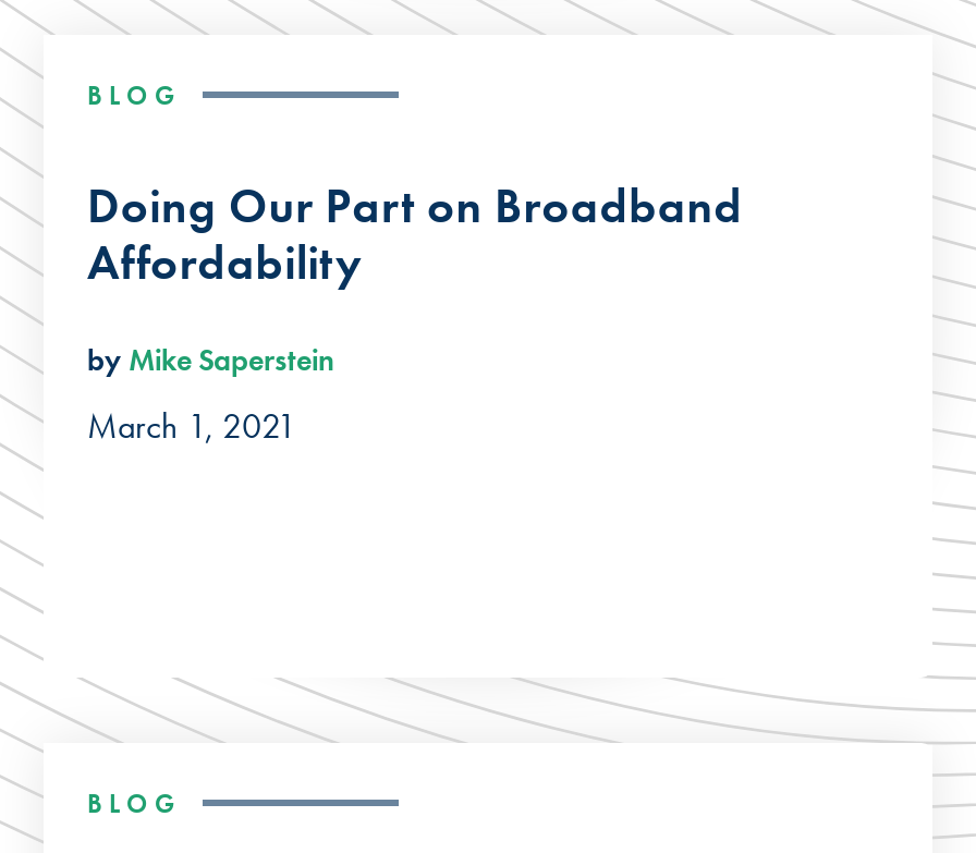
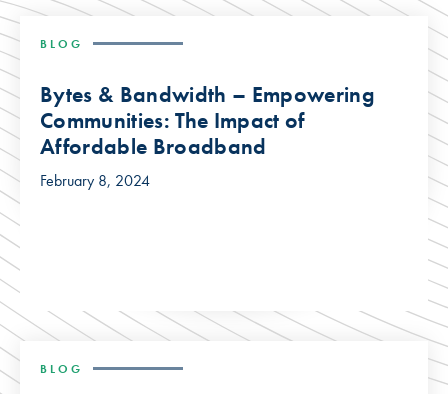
[87,173,743,449] Doing Our Part on Broadband | Affordability | by Mike Saperstein | March 1, 2021 -> [40,80,375,191] Bytes & Bandwidth – Empowering | Communities: The Impact of | Affordable Broadband | February 8, 2024

